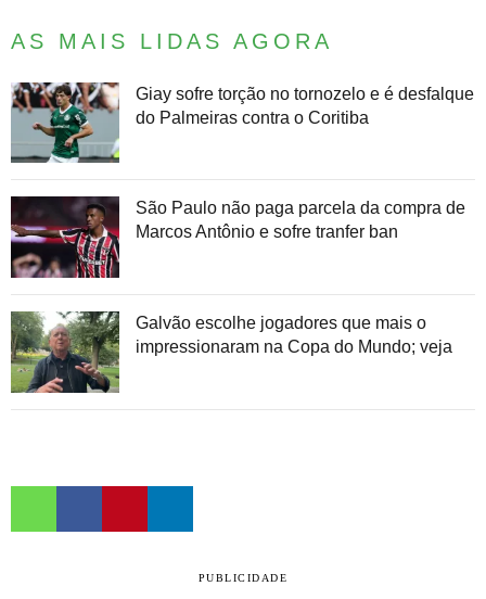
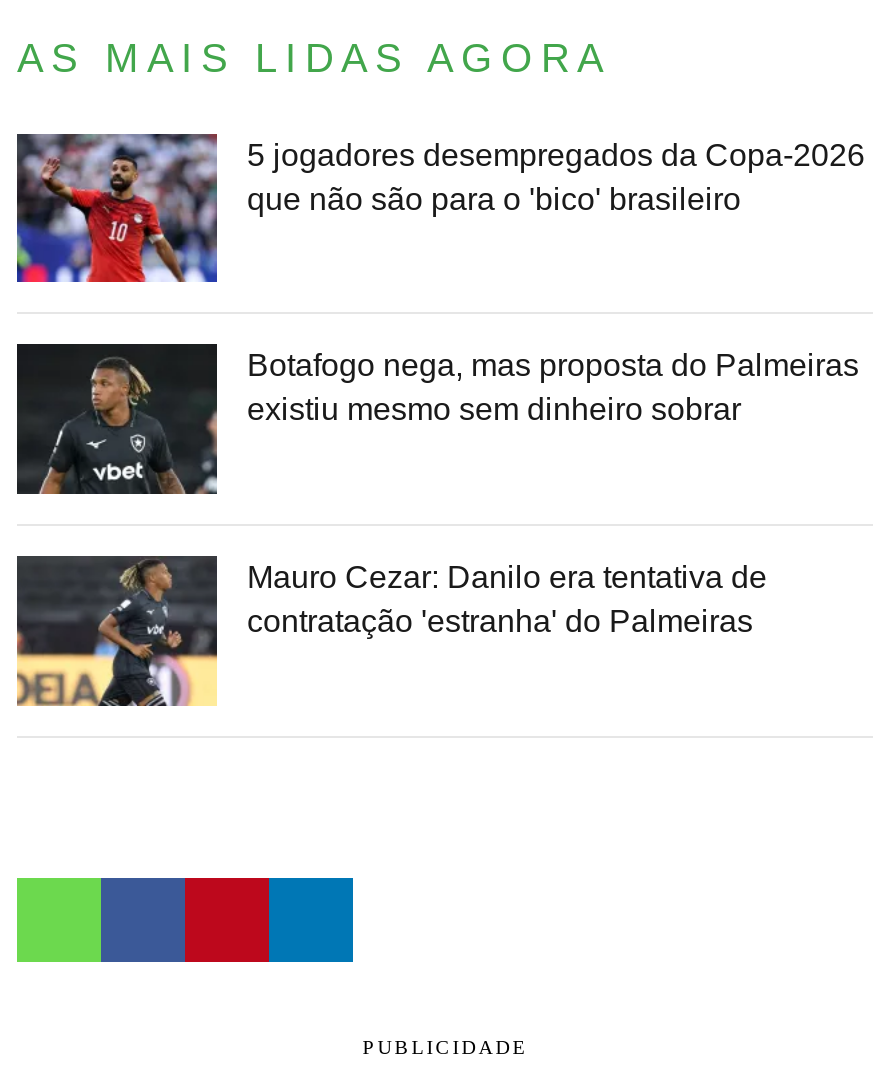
[11,81,474,164] [image] | Giay sofre torção no tornozelo e é desfalque | do Palmeiras contra o Coritiba -> [15,132,865,284] [image] | 5 jogadores desempregados da Copa-2026 | que não são para o 'bico' brasileiro
[10,197,465,279] [image] | São Paulo não paga parcela da compra de | Marcos Antônio e sofre tranfer ban -> [15,348,859,496] [image] | Botafogo nega, mas proposta do Palmeiras | existiu mesmo sem dinheiro sobrar
[10,311,452,394] [image] | Galvão escolhe jogadores que mais o | impressionaram na Copa do Mundo; veja -> [17,554,767,708] [image] | Mauro Cezar: Danilo era tentativa de | contratação 'estranha' do Palmeiras

